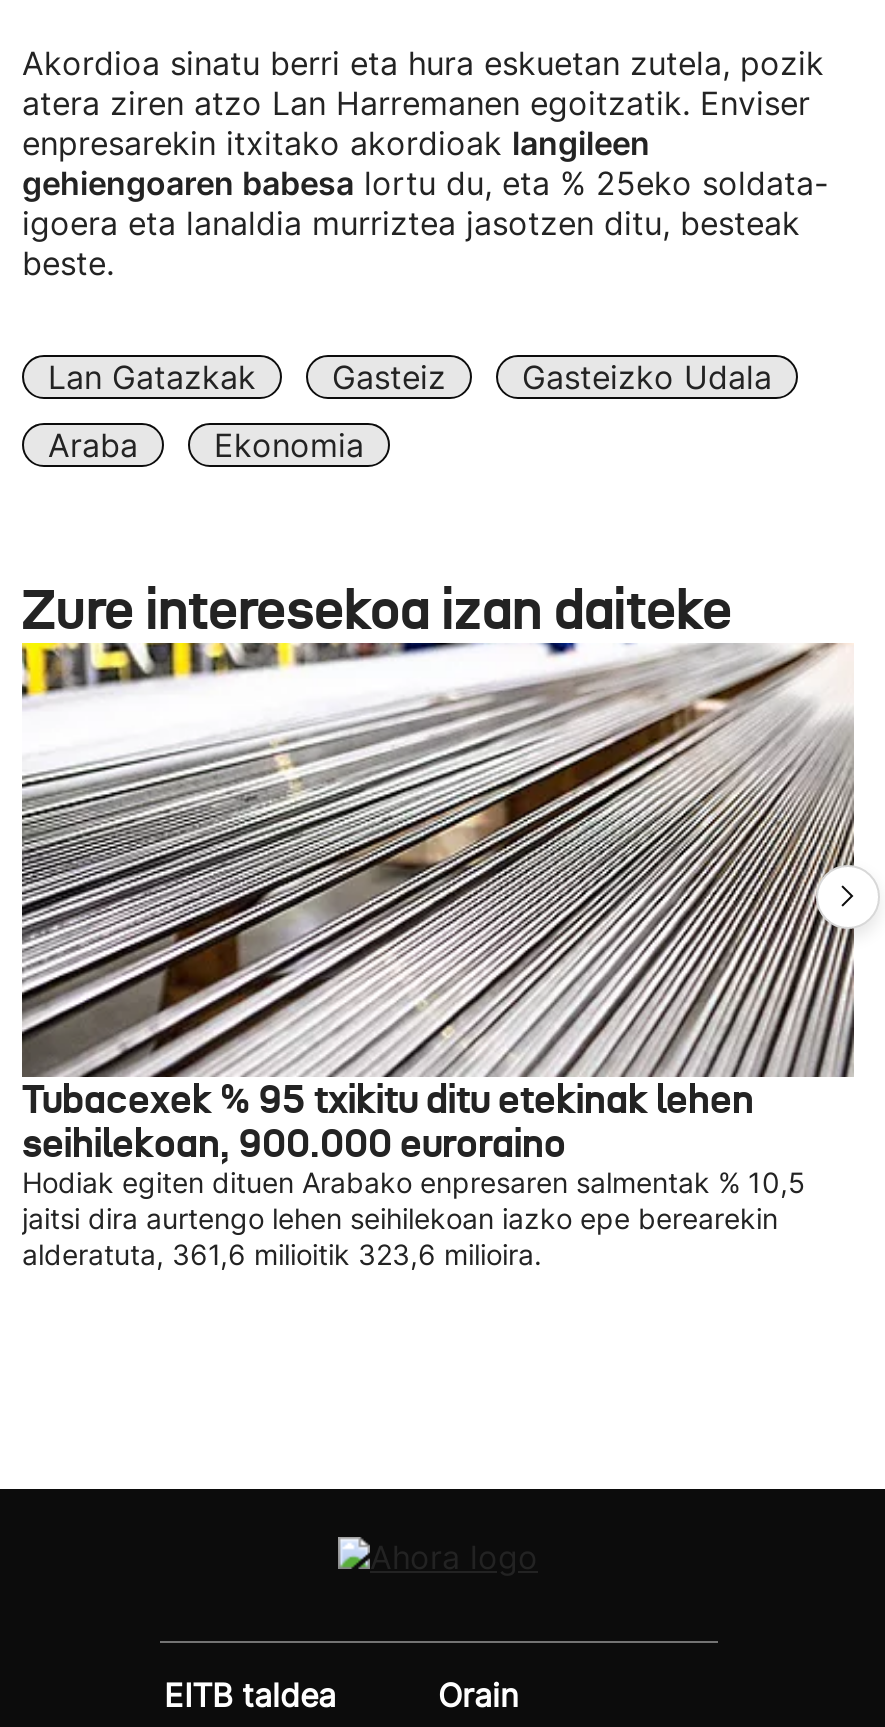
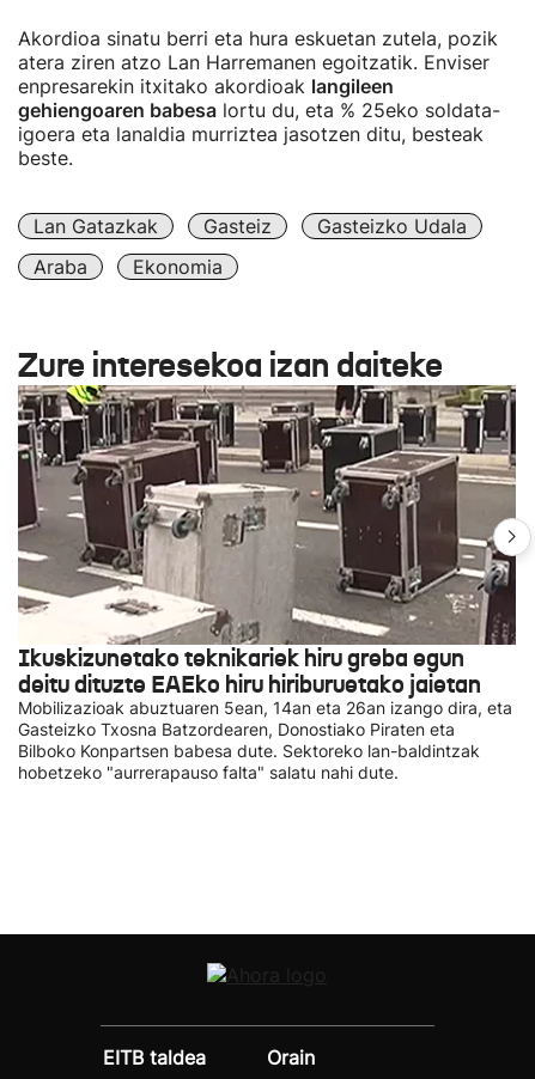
[22,643,854,1271] [image] | Tubacexek % 95 txikitu ditu etekinak lehen | seihilekoan, 900.000 euroraino | Hodiak egiten dituen Arabako enpresaren salmentak % 10,5 | jaitsi dira aurtengo lehen seihilekoan iazko epe berearekin | alderatuta, 361,6 milioitik 323,6 milioira. -> [17,384,517,782] [image] | Ikuskizunetako teknikariek hiru greba egun | deitu dituzte EAEko hiru hiriburuetako jaietan | Mobilizazioak abuztuaren 5ean, 14an eta 26an izango dira, eta | Gasteizko Txosna Batzordearen, Donostiako Piraten eta | Bilboko Konpartsen babesa dute. Sektoreko lan-baldintzak | hobetzeko "aurrerapauso falta" salatu nahi dute.

